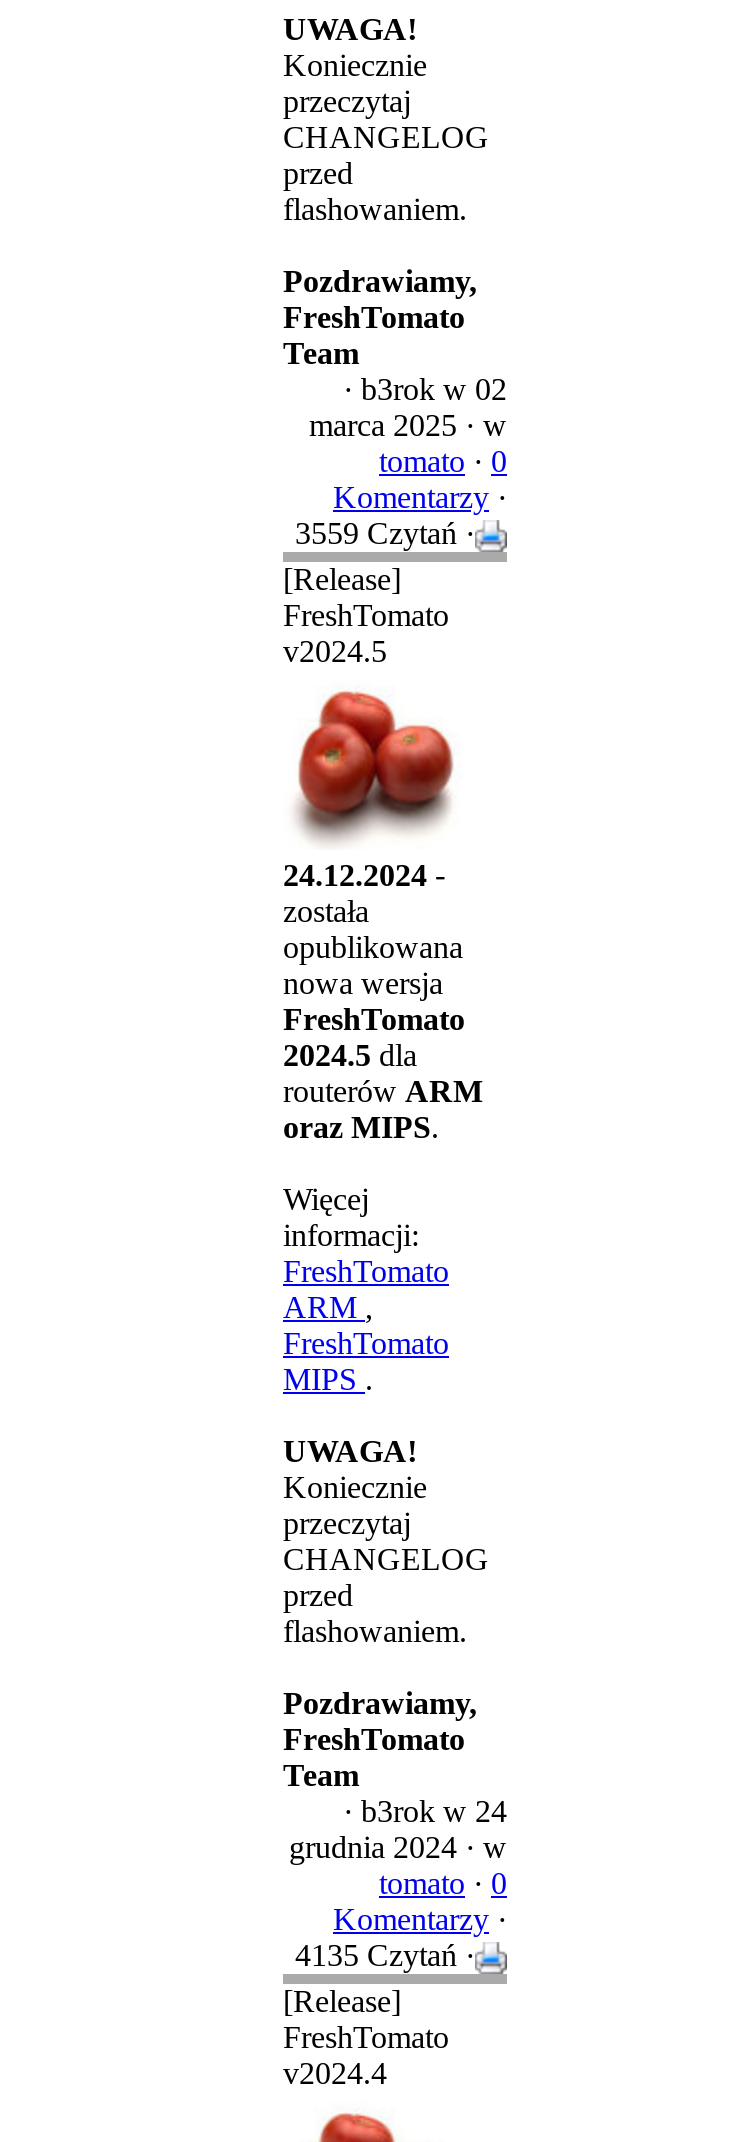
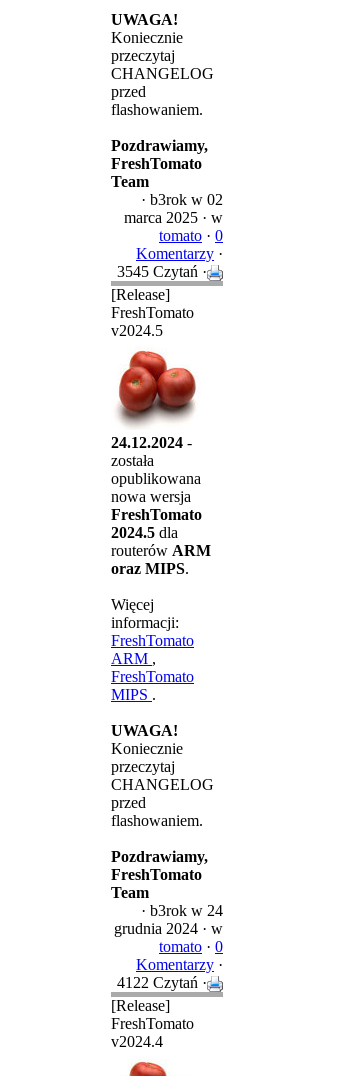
[295,516,475,550] 3559 Czytań · -> [117,263,207,280] 3545 Czytań ·
[295,1938,475,1972] 4135 Czytań · -> [117,974,207,991] 4122 Czytań ·

